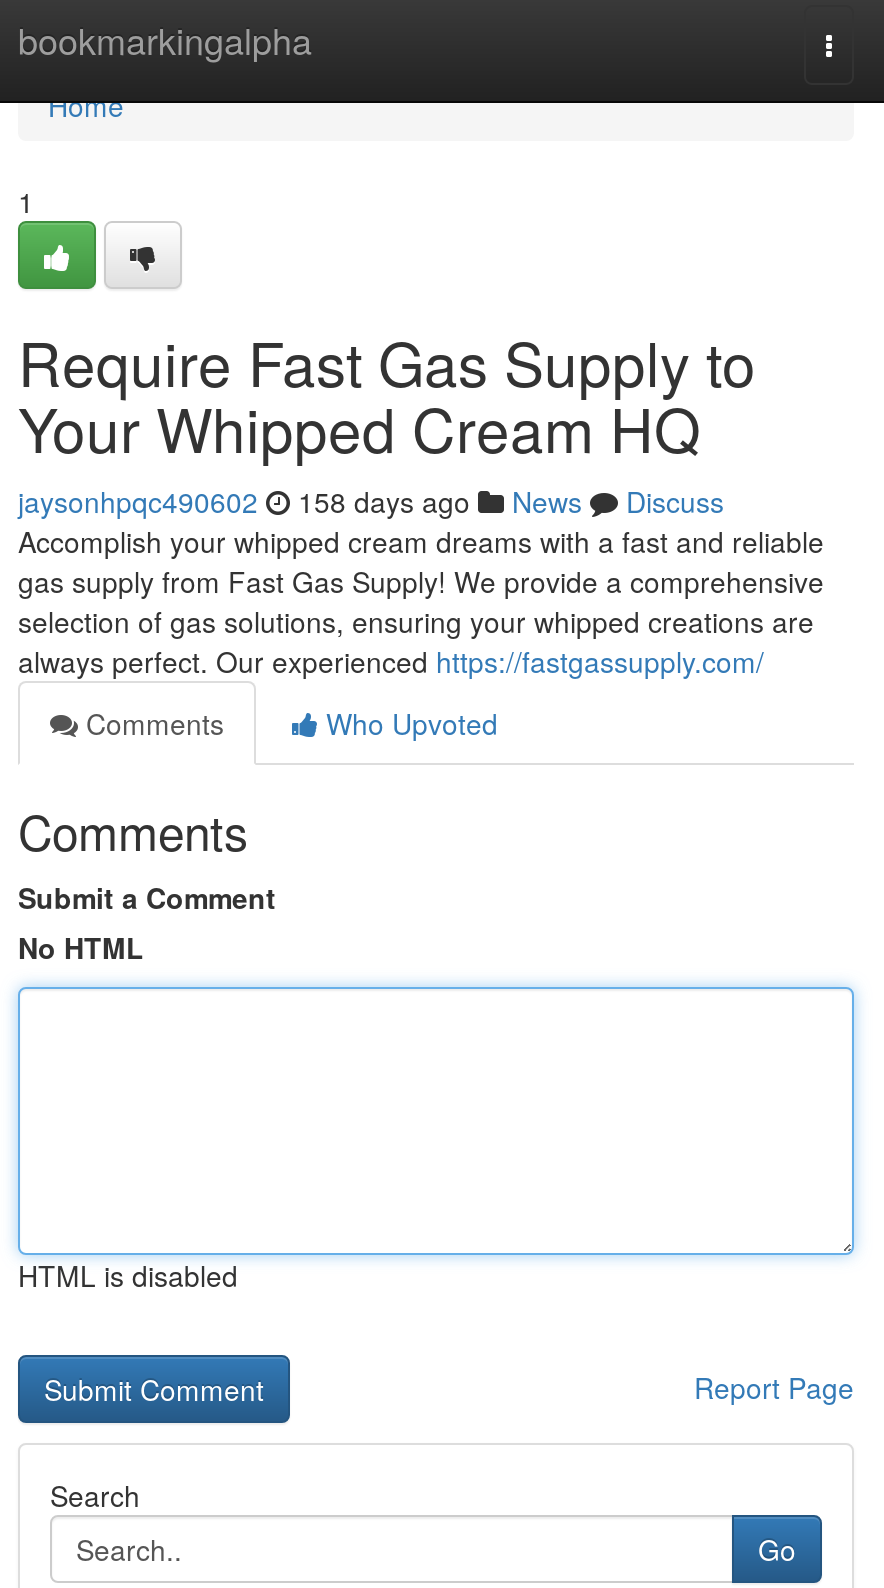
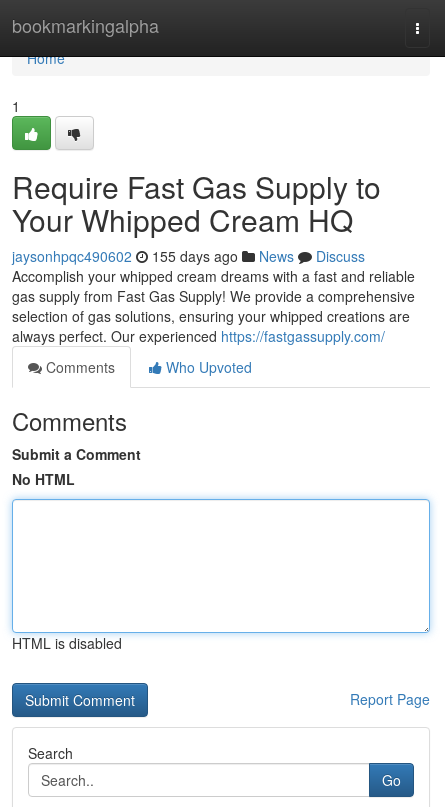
[18,481,724,521] jaysonhpqc490602 158 days ago News Discuss -> [12,246,365,266] jaysonhpqc490602 155 days ago News Discuss

